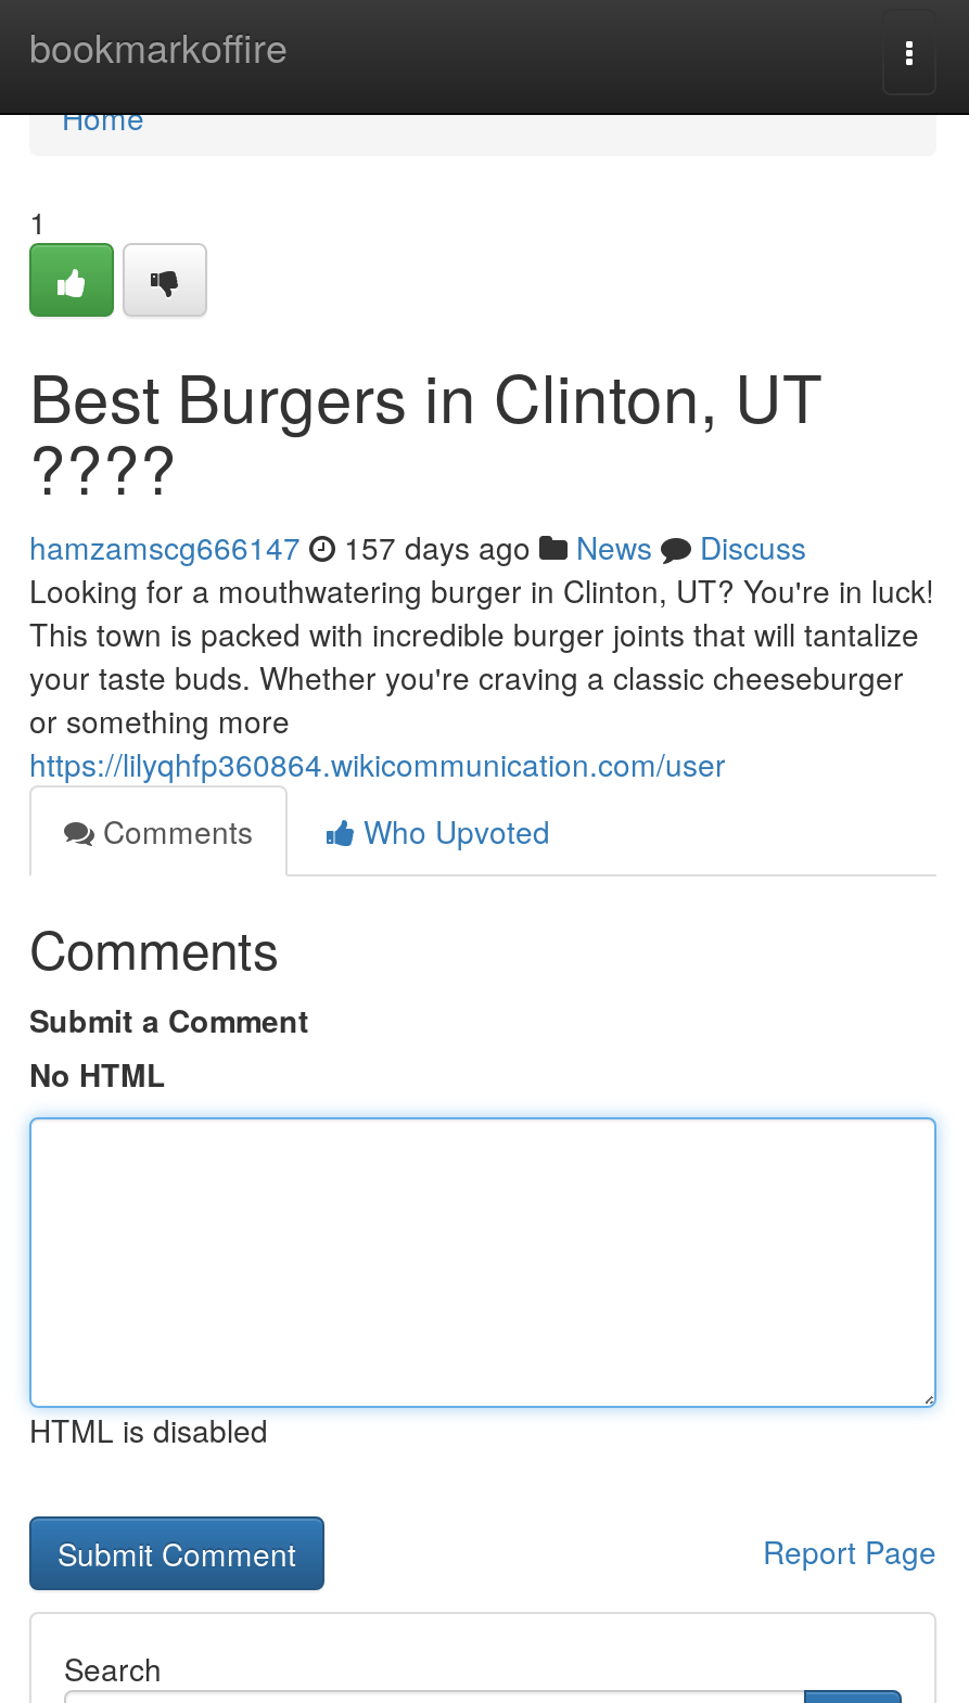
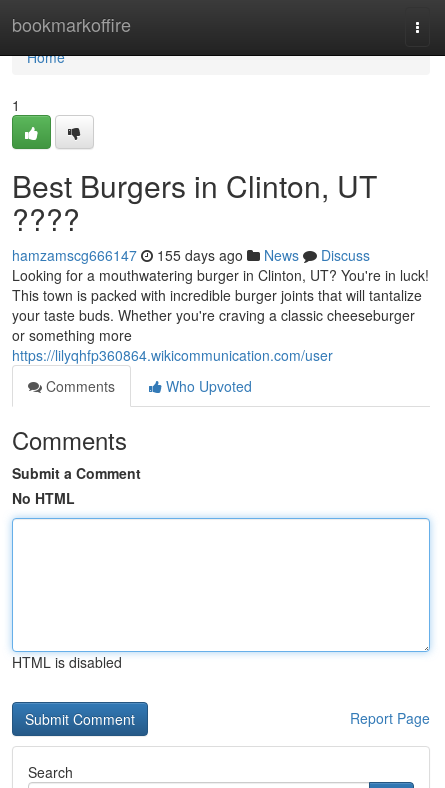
[29,525,806,568] hamzamscg666147 157 days ago News Discuss -> [12,245,370,265] hamzamscg666147 155 days ago News Discuss

